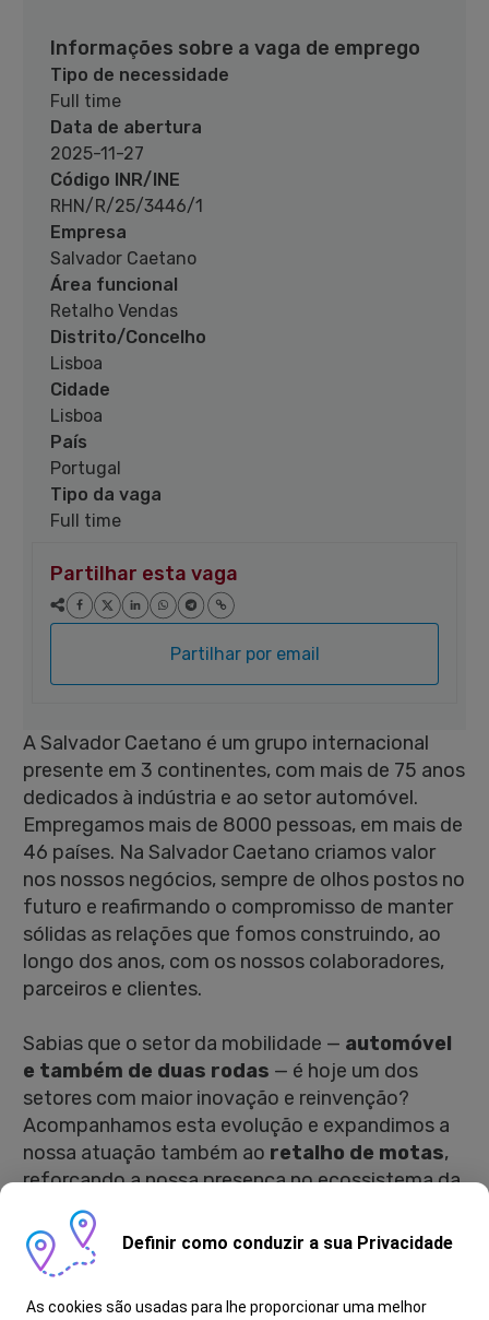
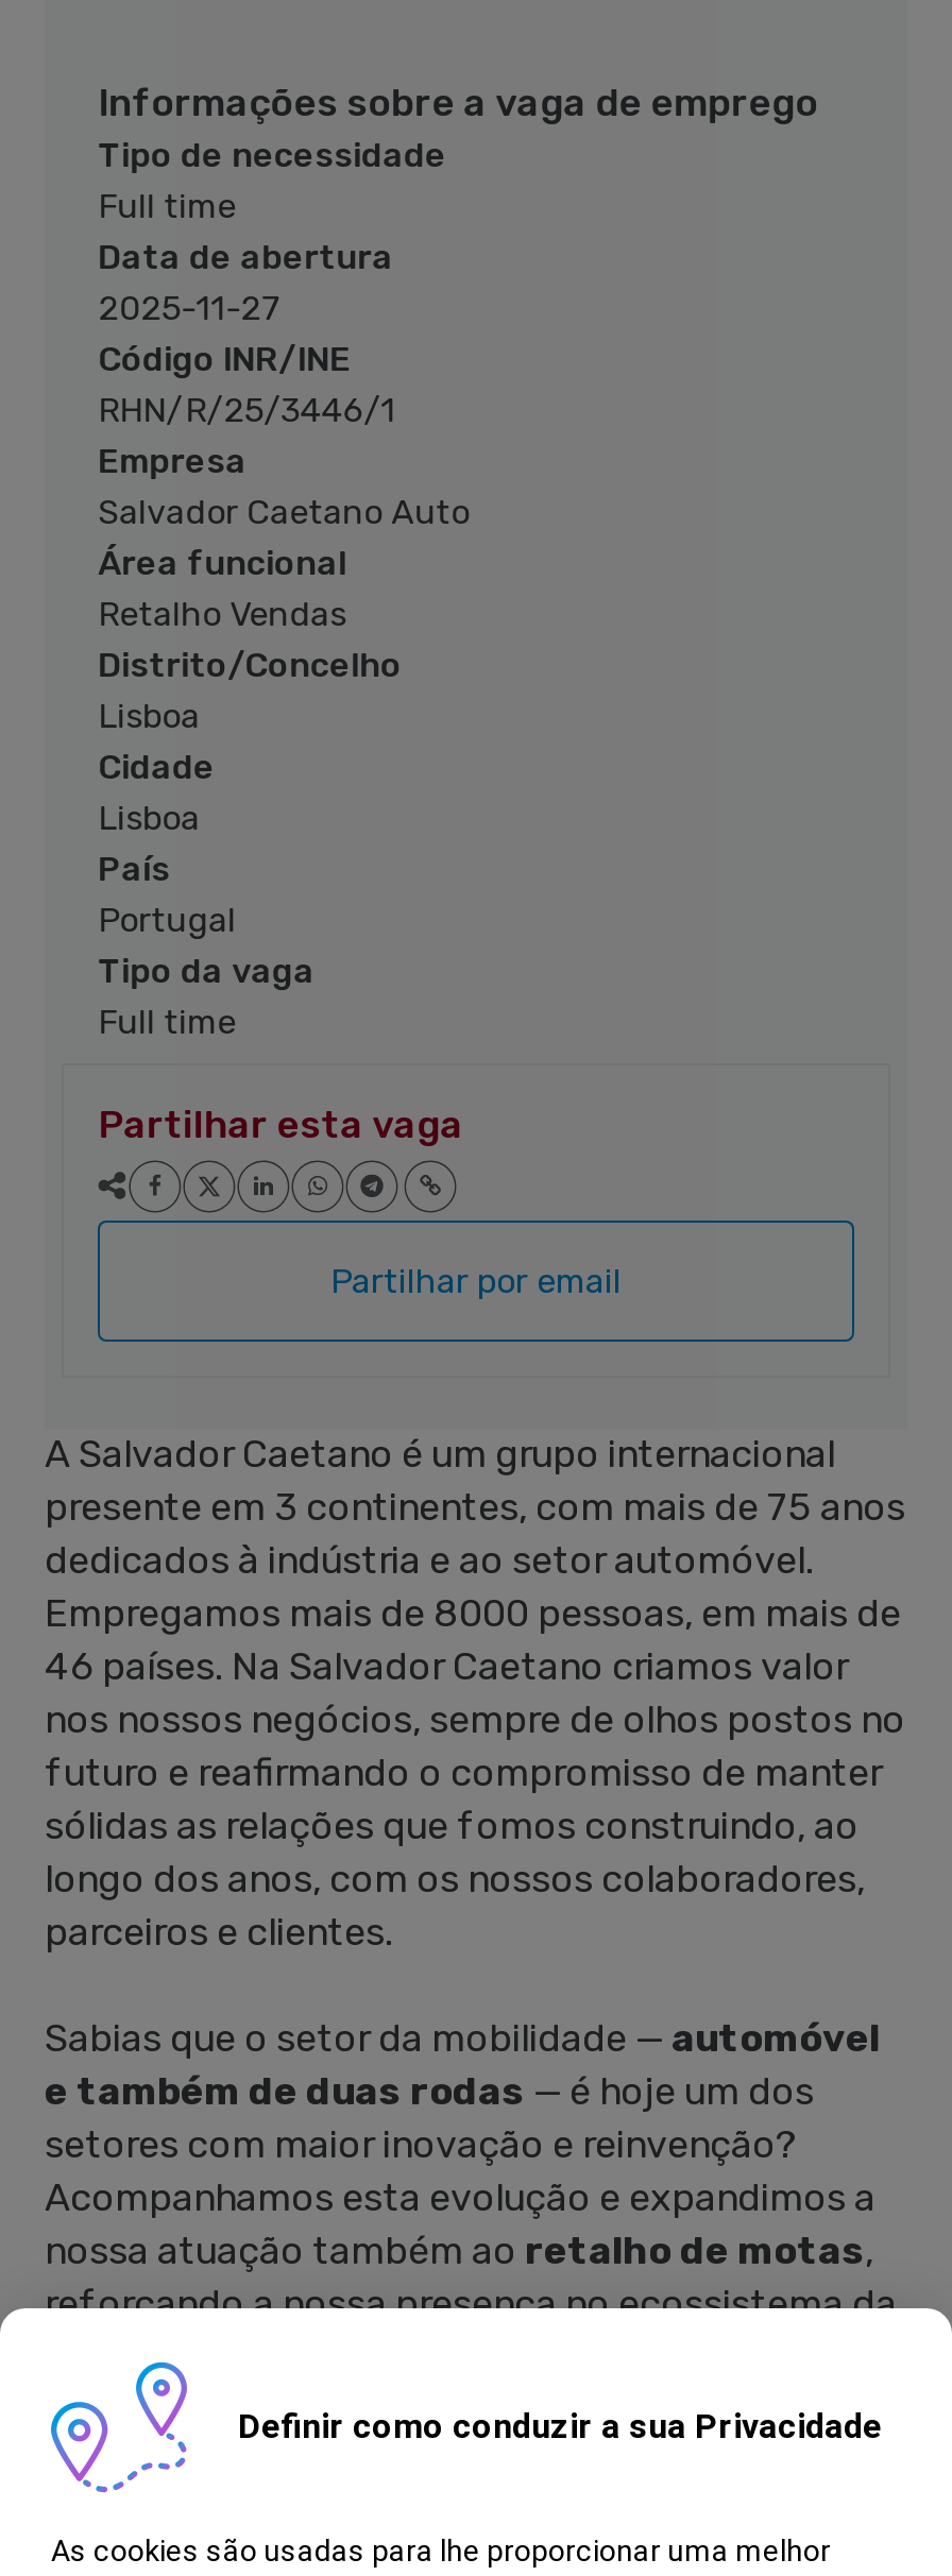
[50,248,197,268] Salvador Caetano -> [98,491,470,531] Salvador Caetano Auto

